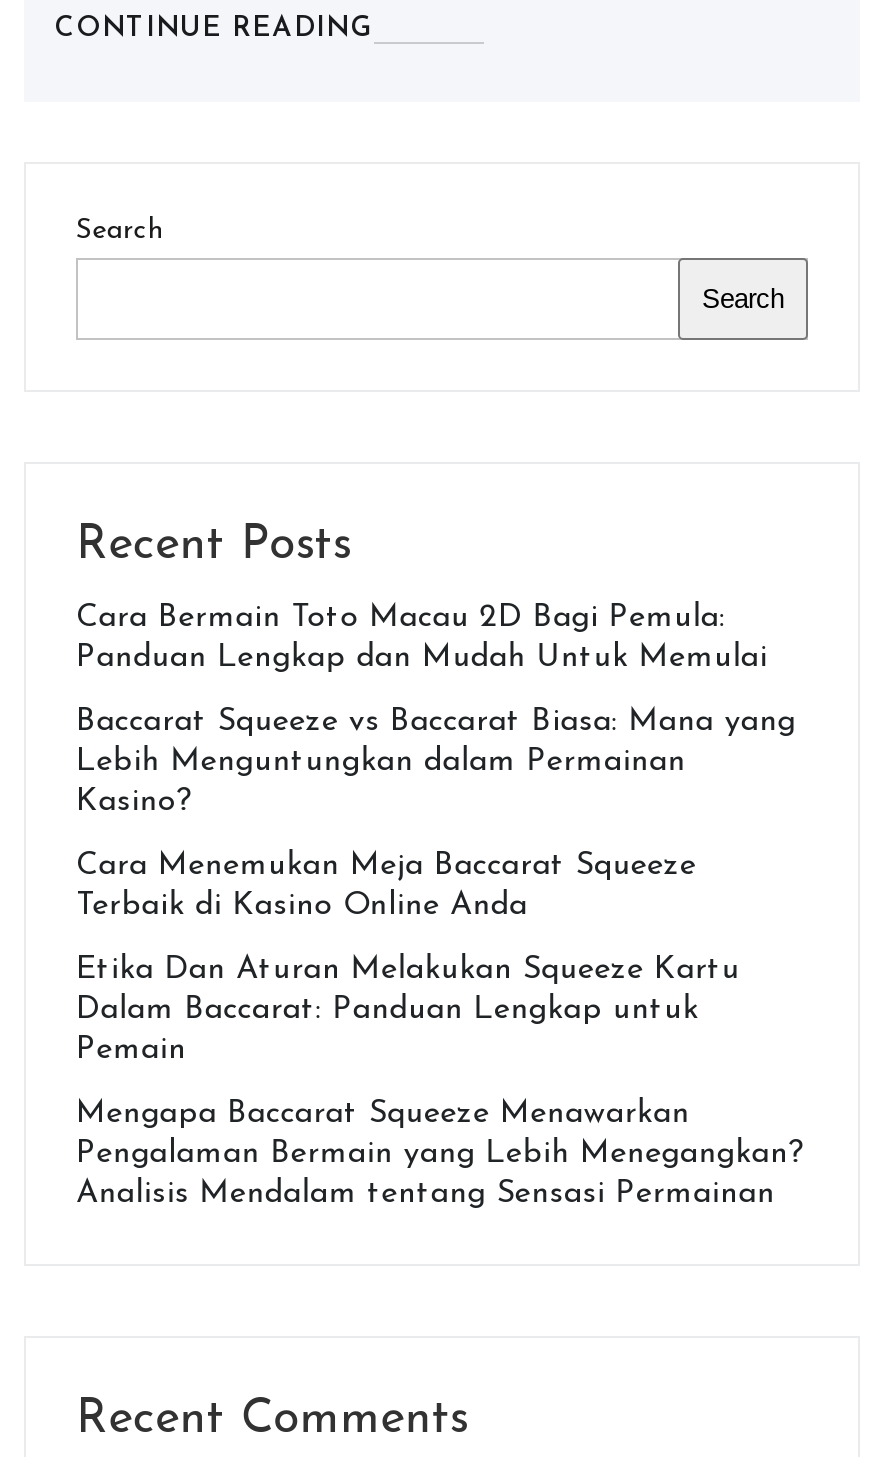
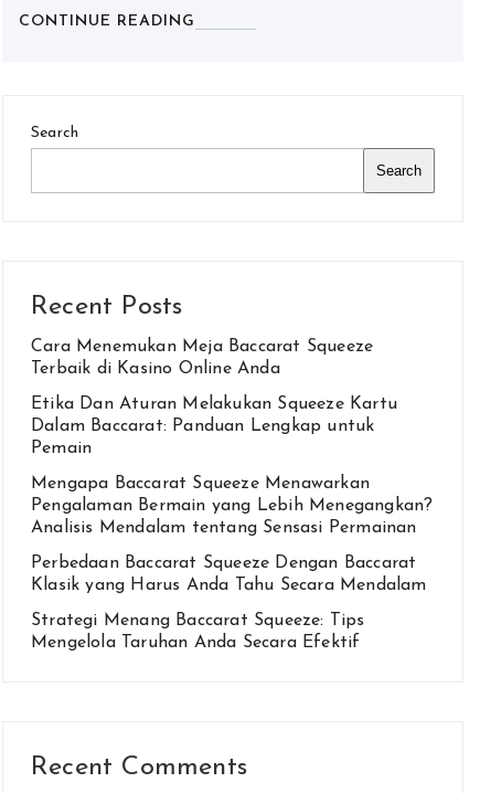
[76,602,796,818] Cara Bermain Toto Macau 2D Bagi Pemula: | Panduan Lengkap dan Mudah Untuk Memulai | Baccarat Squeeze vs Baccarat Biasa: Mana yang | Lebih Menguntungkan dalam Permainan | Kasino? -> none
moved [76,850,805,1210] -> [31,338,433,537]: Cara Menemukan Meja Baccarat Squeeze | Terbaik di Kasino Online Anda | Etika Dan Aturan Melakukan Squeeze Kartu | Dalam Baccarat: Panduan Lengkap untuk | Pemain | Mengapa Baccarat Squeeze Menawarkan | Pengalaman Bermain yang Lebih Menegangkan? | Analisis Mendalam tentang Sensasi Permainan
none -> [31,554,427,652] Perbedaan Baccarat Squeeze Dengan Baccarat | Klasik yang Harus Anda Tahu Secara Mendalam | Strategi Menang Baccarat Squeeze: Tips | Mengelola Taruhan Anda Secara Efektif

